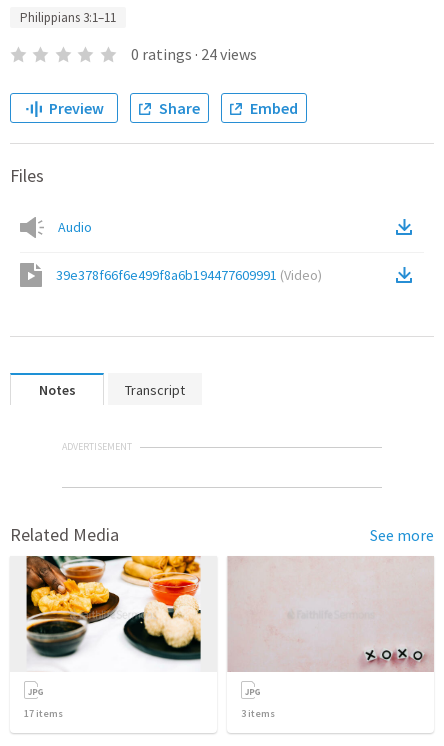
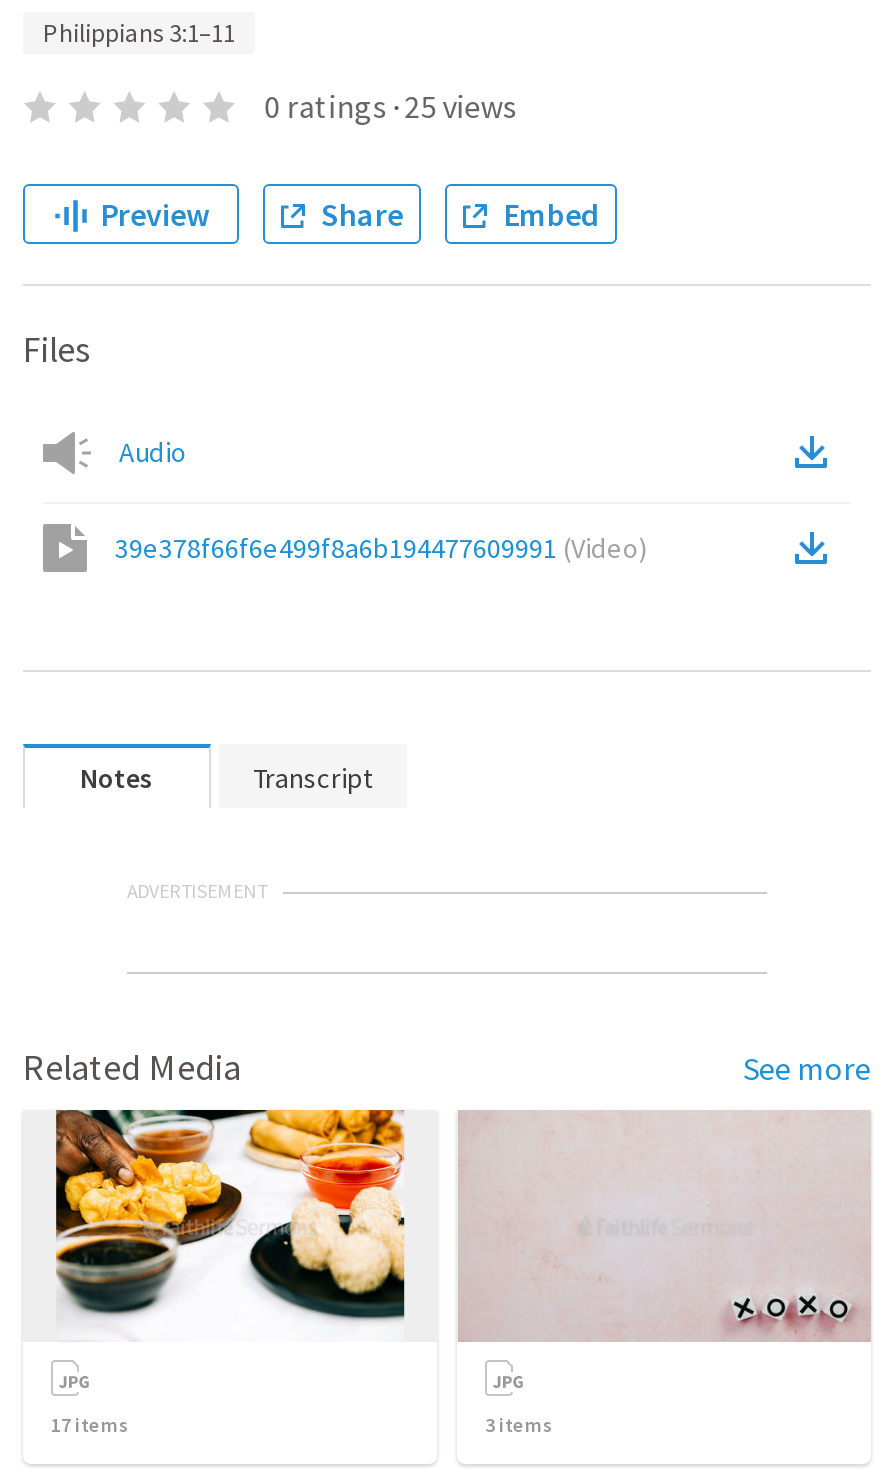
[131,44,257,64] 0 ratings · 24 views -> [264,86,516,126] 0 ratings · 25 views

